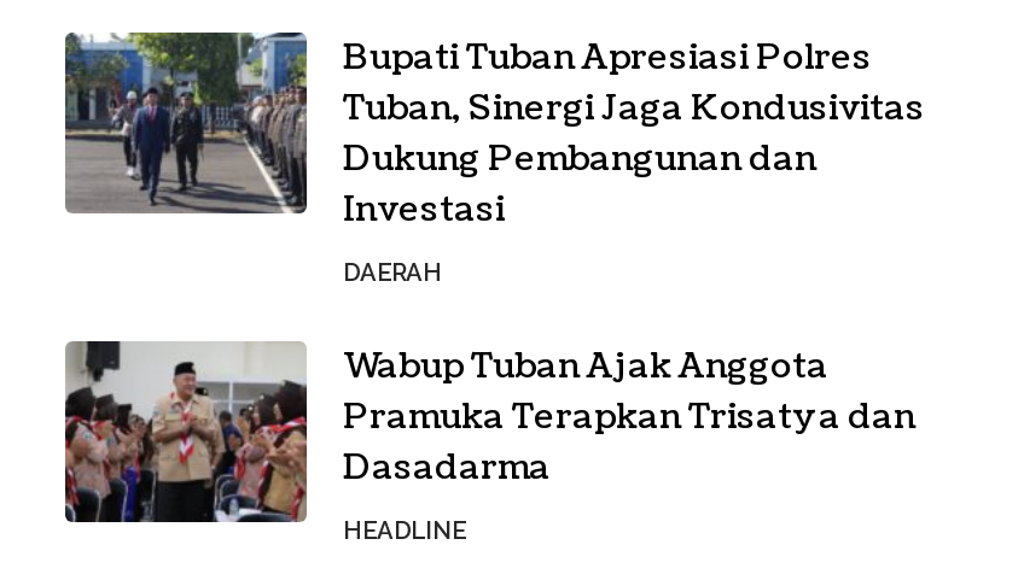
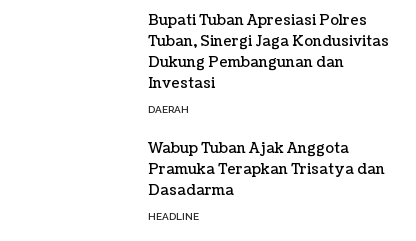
[63,29,309,217] [image] -> none
[63,338,309,526] [image] -> none

